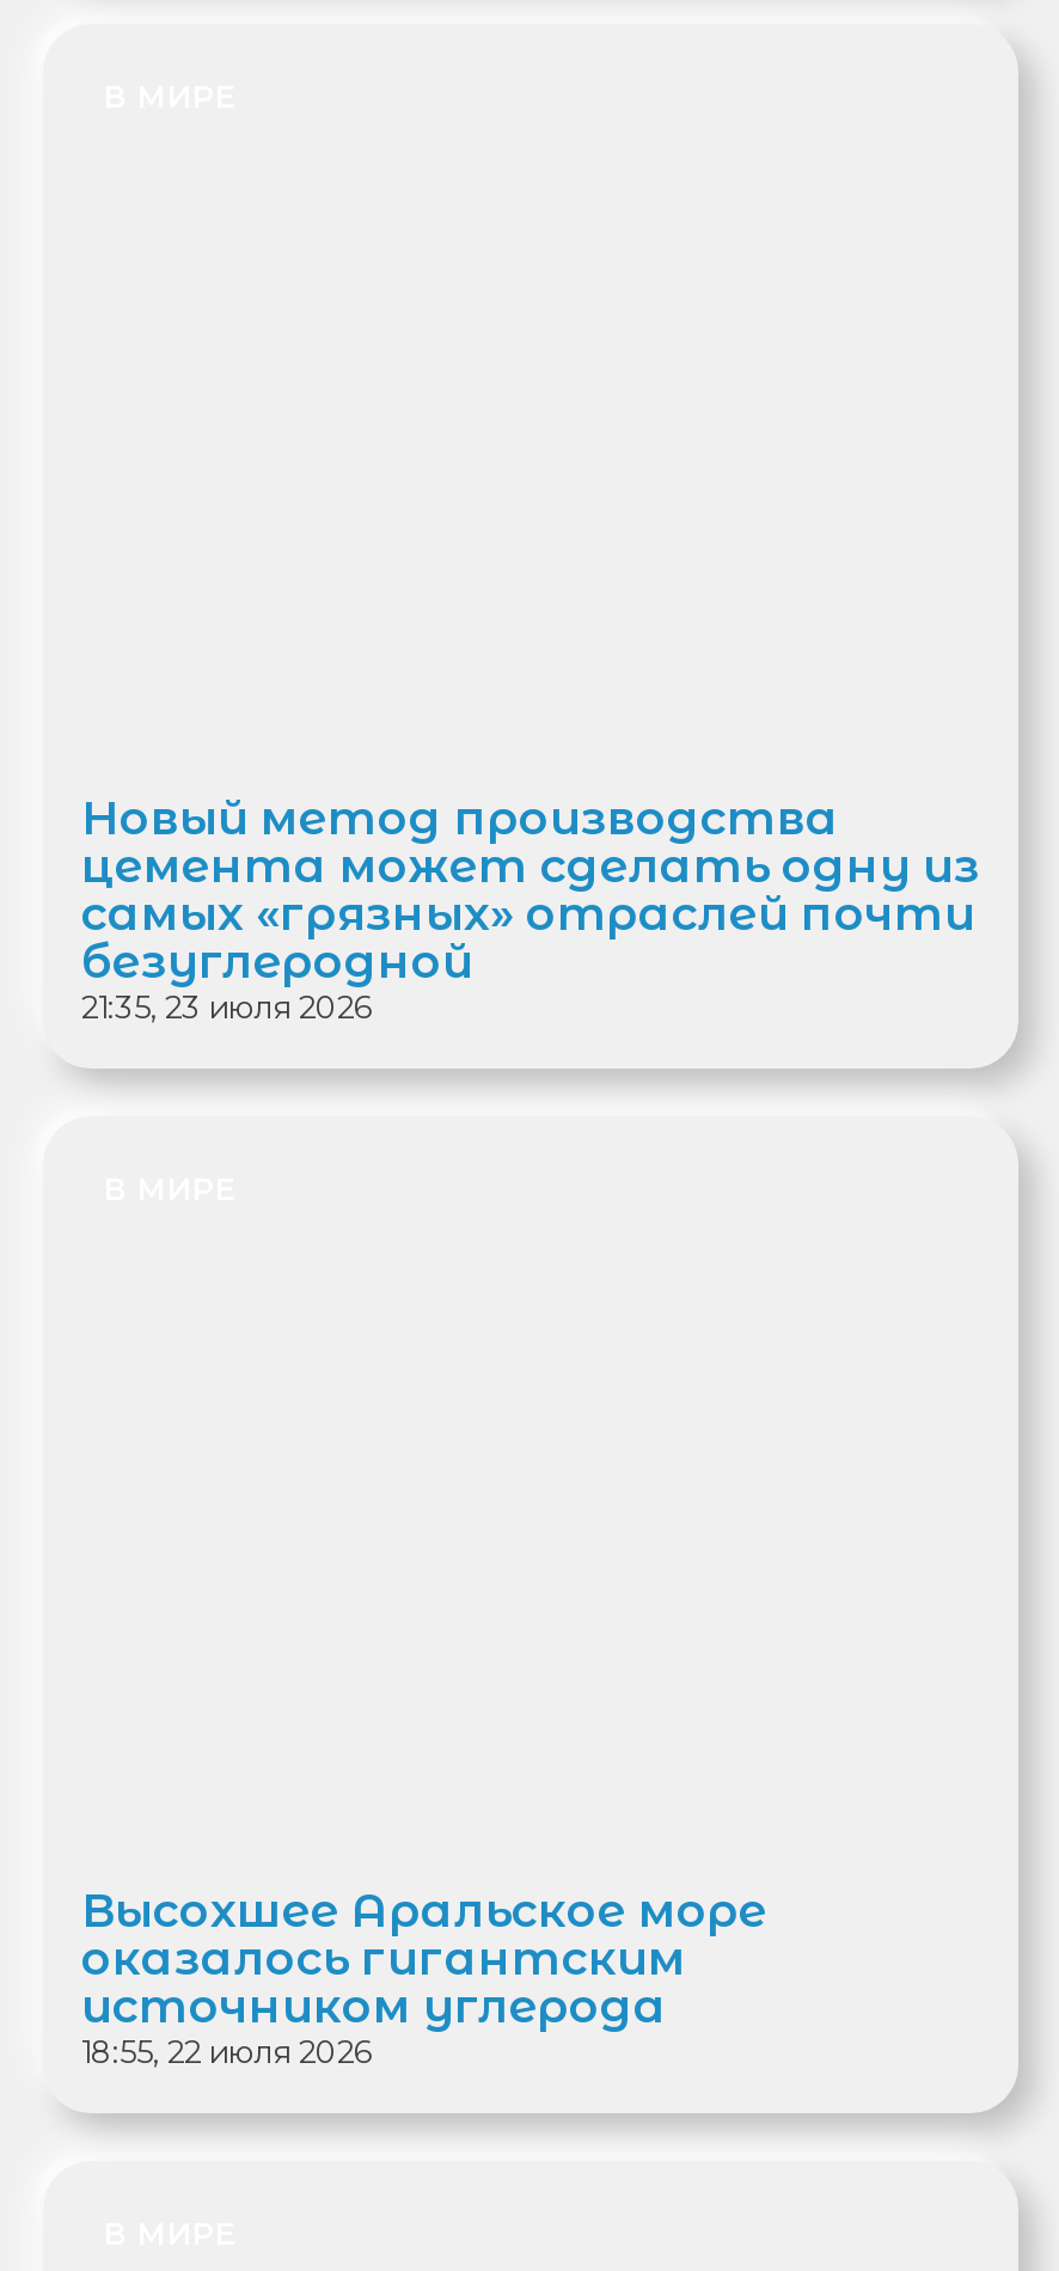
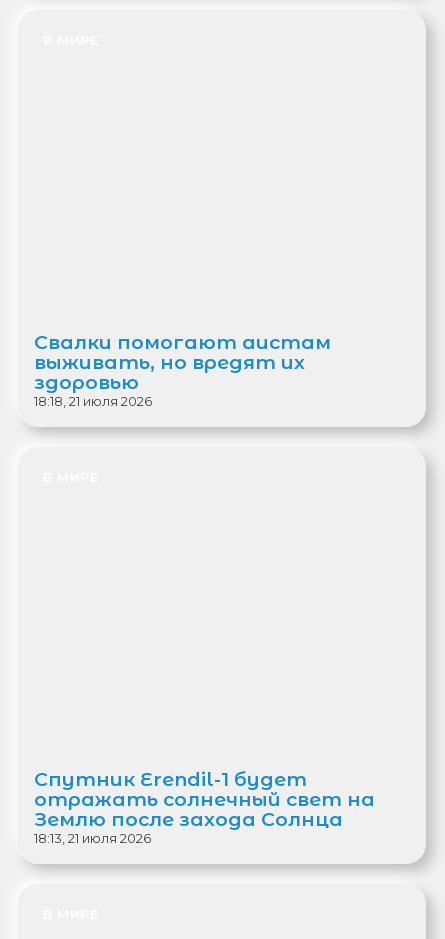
[81,789,980,1026] Новый метод производства | цемента может сделать одну из | самых «грязных» отраслей почти | безуглеродной | 21:35, 23 июля 2026 -> [34,330,331,409] Свалки помогают аистам | выживать, но вредят их | здоровью | 18:18, 21 июля 2026
[81,1881,767,2070] Высохшее Аральское море | оказалось гигантским | источником углерода | 18:55, 22 июля 2026 -> [34,767,375,846] Спутник Erendil-1 будет | отражать солнечный свет на | Землю после захода Солнца | 18:13, 21 июля 2026

